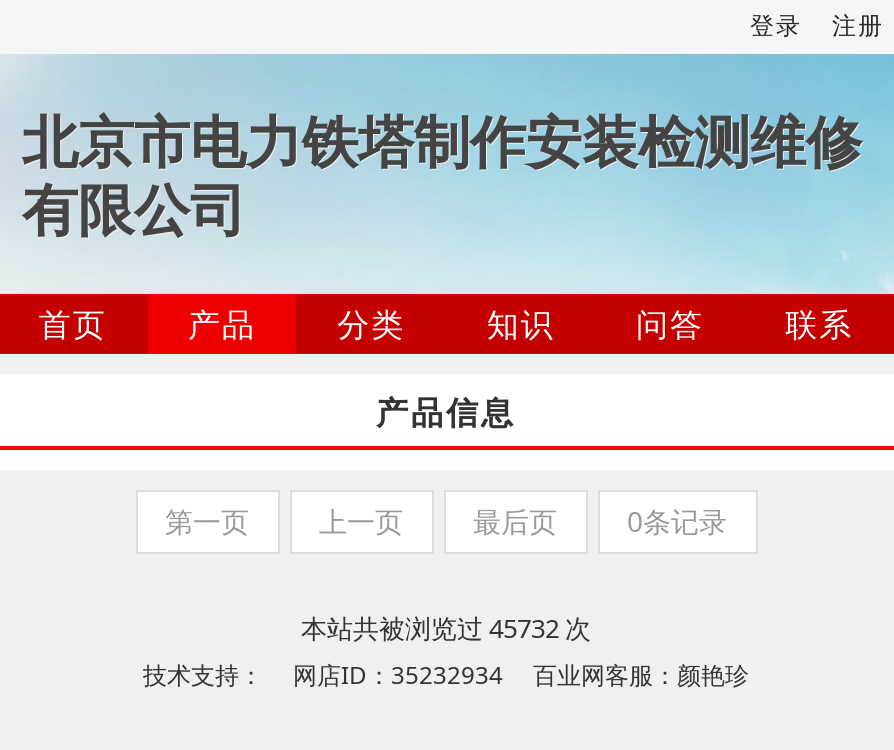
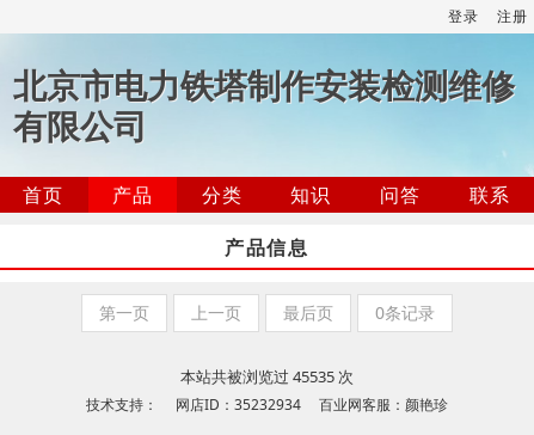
[301,610,591,646] 本站共被浏览过 45732 次 -> [180,366,353,387] 本站共被浏览过 45535 次

